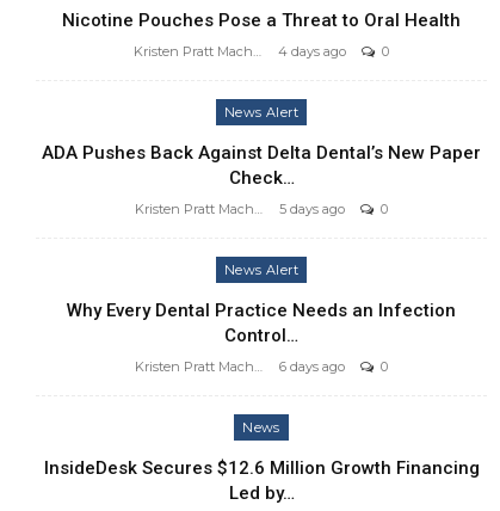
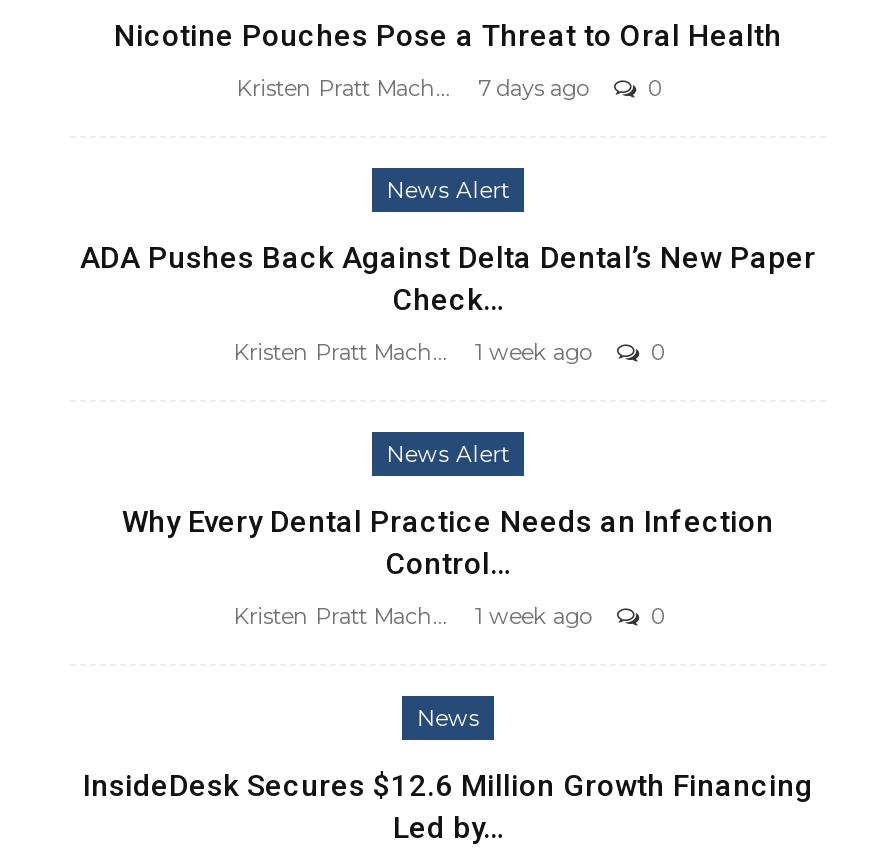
[278,43,346,60] 4 days ago -> [478,75,588,103] 7 days ago
[279,201,345,218] 5 days ago -> [475,339,591,367] 1 week ago
[279,359,345,375] 6 days ago -> [475,603,591,631] 1 week ago

